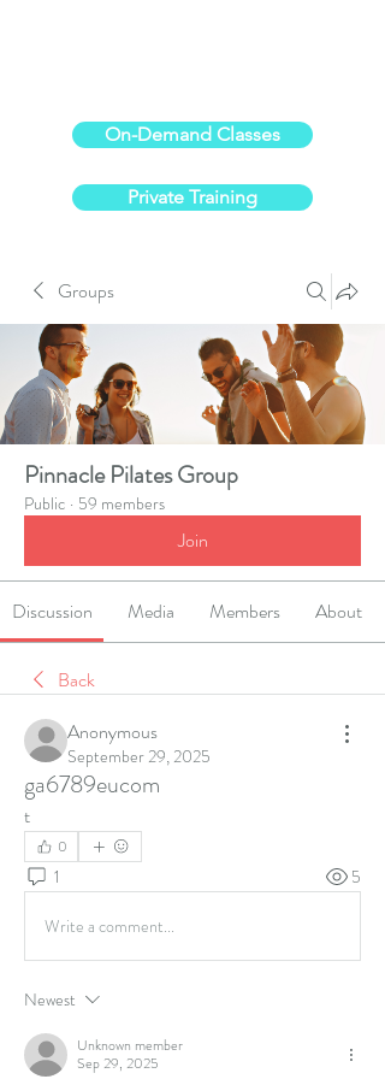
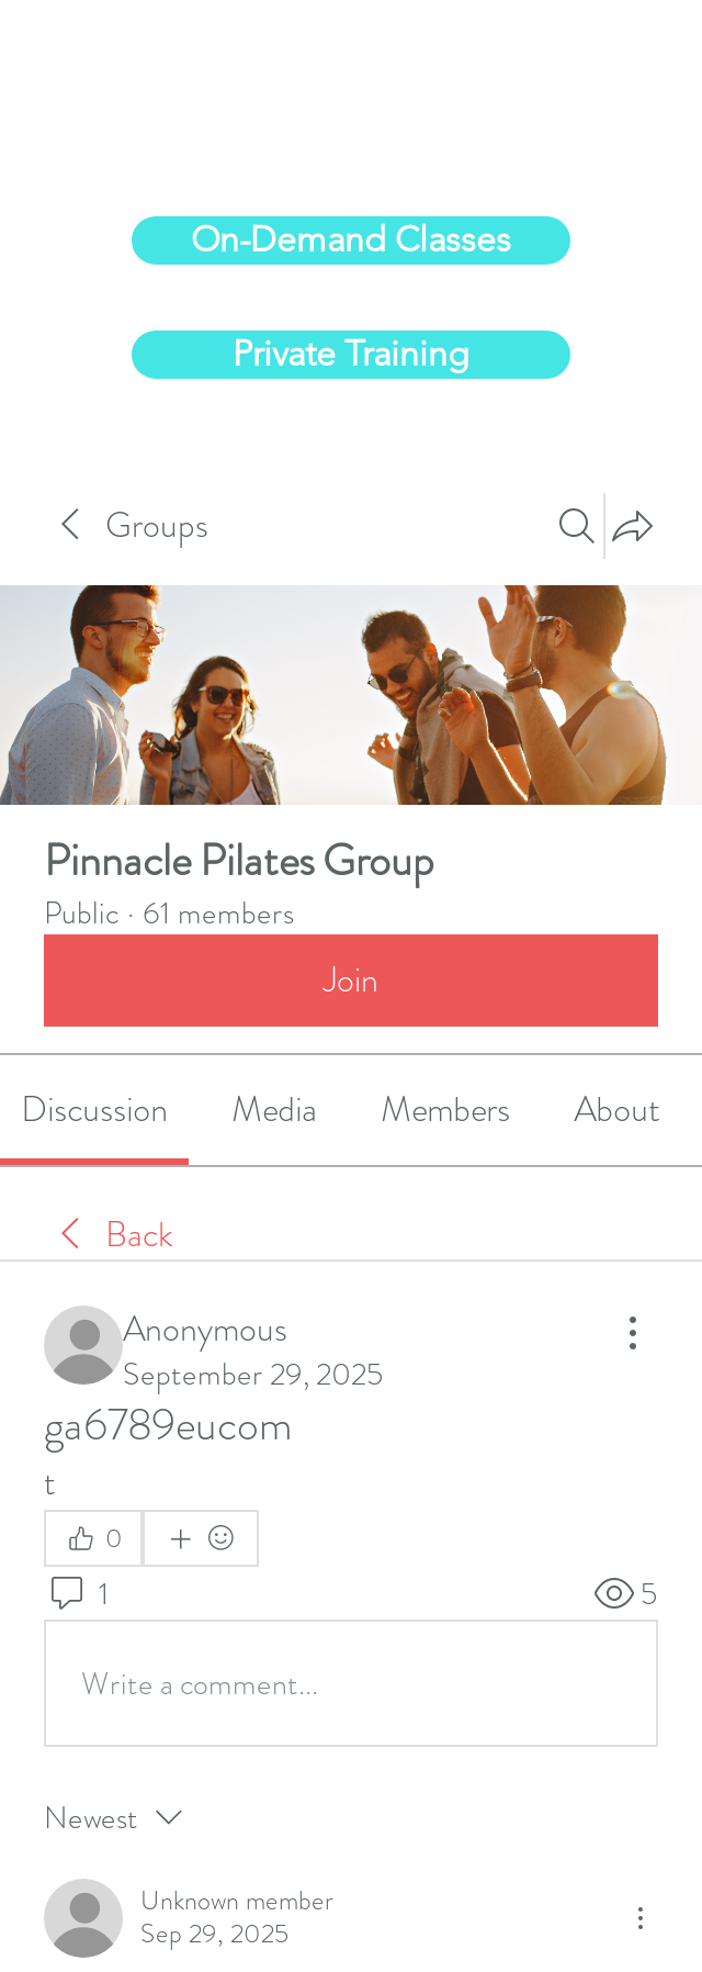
[24,491,165,515] Public · 59 members -> [44,890,294,934] Public · 61 members

